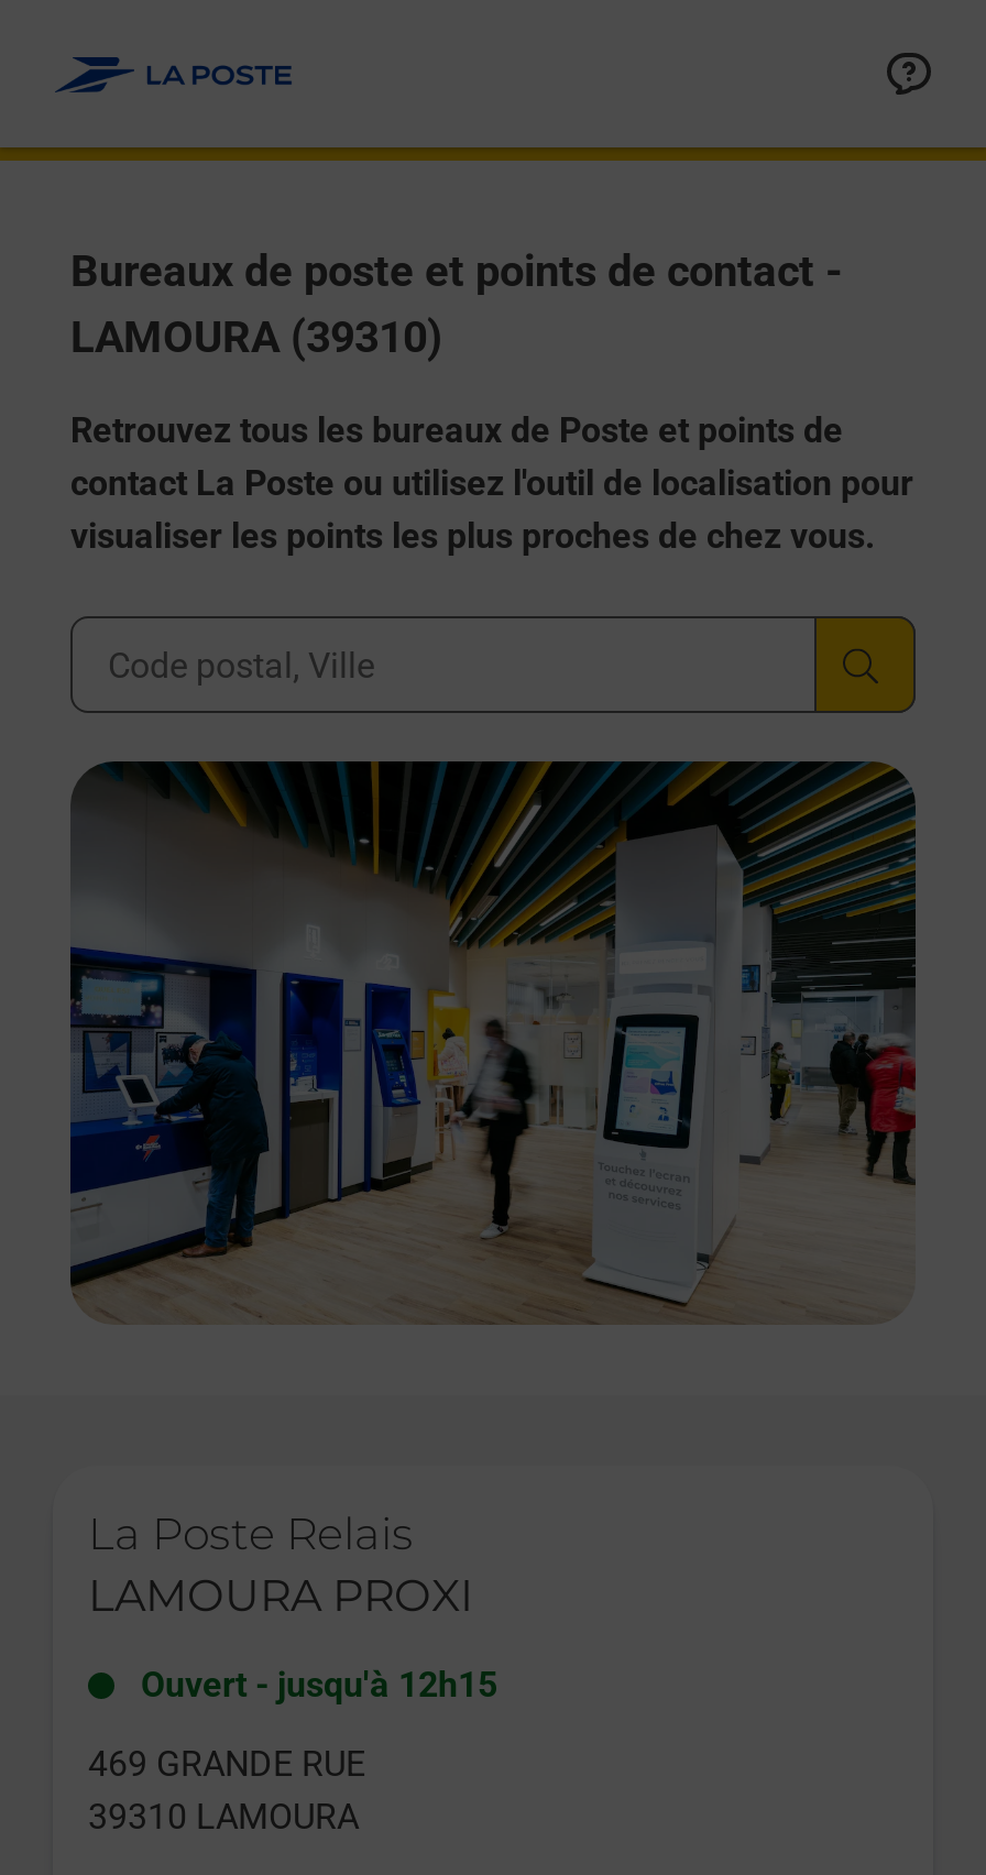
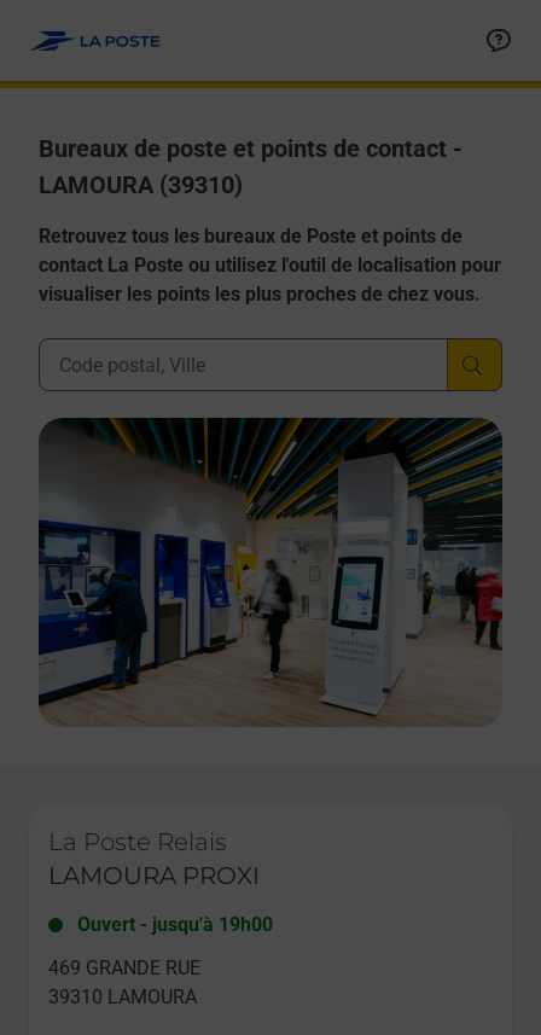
[141,1664,497,1706] Ouvert - jusqu'à 12h15 -> [77,913,273,936] Ouvert - jusqu'à 19h00

